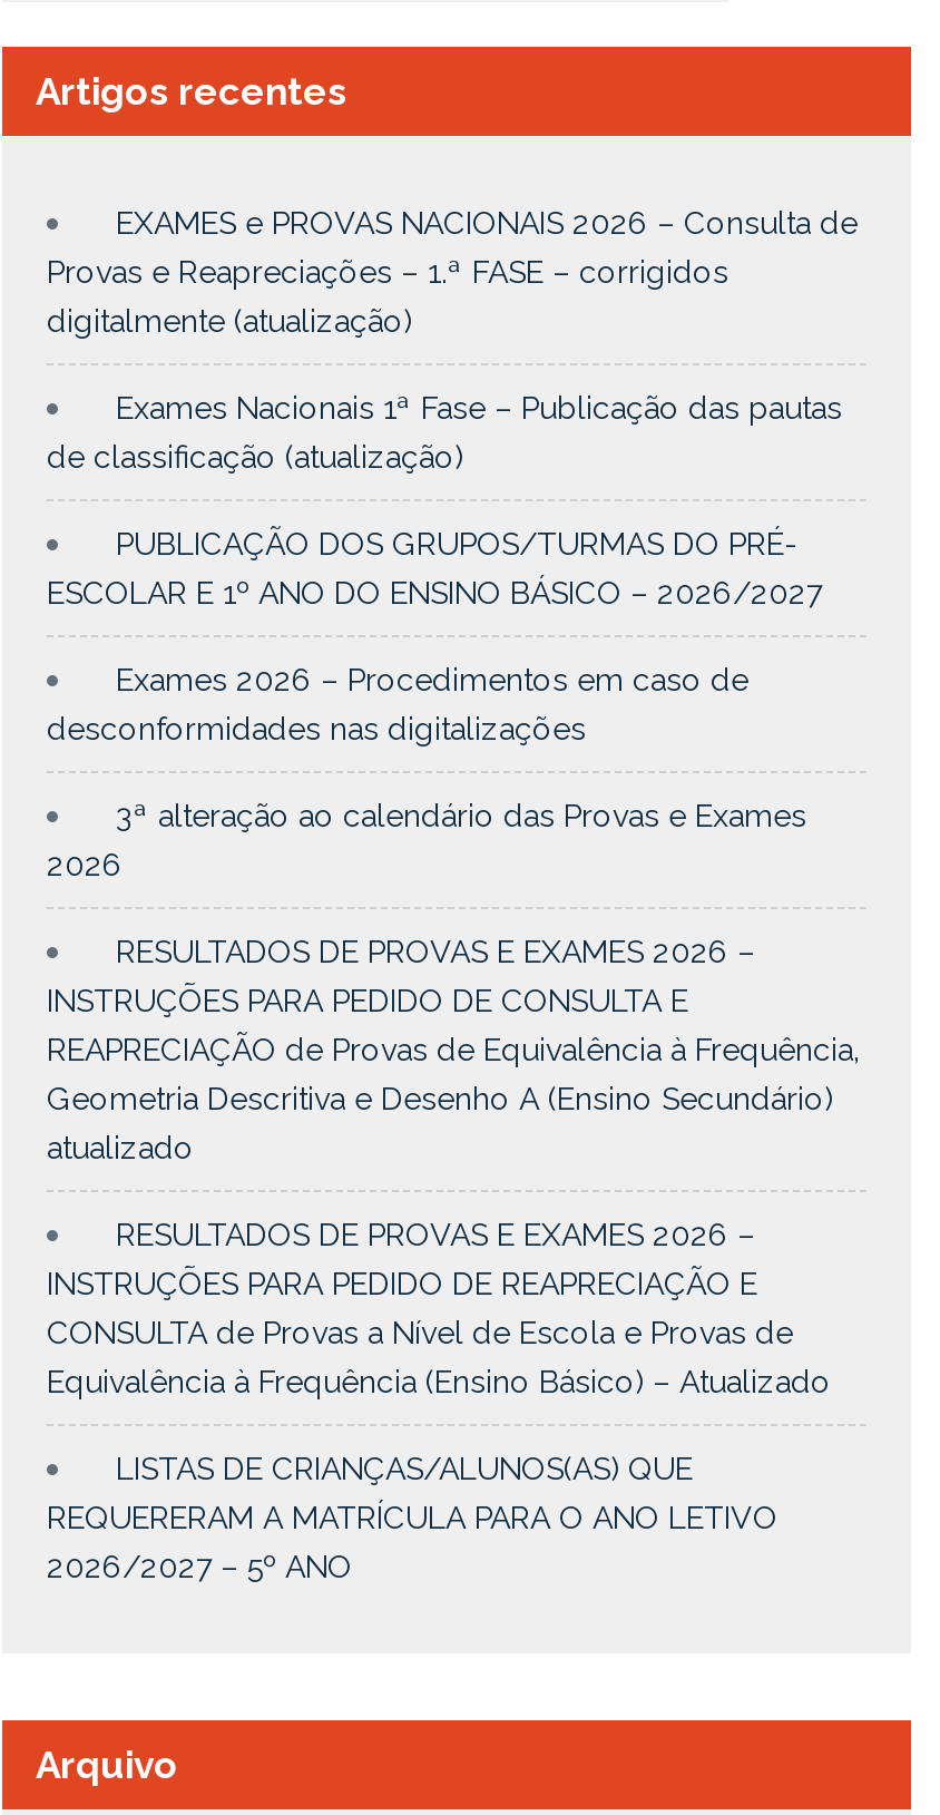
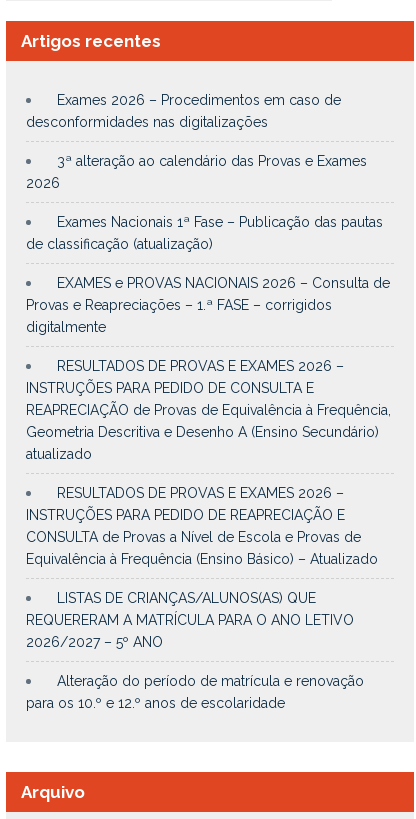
moved [47,204,858,474] -> [26,214,390,313]: Exames Nacionais 1ª Fase – Publicação das pautas | de classificação (atualização) | EXAMES e PROVAS NACIONAIS 2026 – Consulta de | Provas e Reapreciações – 1.ª FASE – corrigidos
[47,302,822,610] digitalmente (atualização) | PUBLICAÇÃO DOS GRUPOS/TURMAS DO PRÉ- | ESCOLAR E 1º ANO DO ENSINO BÁSICO – 2026/2027 -> none
moved [47,661,806,882] -> [26,92,367,191]: Exames 2026 – Procedimentos em caso de | desconformidades nas digitalizações | 3ª alteração ao calendário das Provas e Exames | 2026
none -> [26,319,106,335] digitalmente
moved [47,933,860,1583] -> [26,358,391,650]: RESULTADOS DE PROVAS E EXAMES 2026 – | INSTRUÇÕES PARA PEDIDO DE CONSULTA E | REAPRECIAÇÃO de Provas de Equivalência à Frequência, | ... | REQUERERAM A MATRÍCULA PARA O ANO LETIVO | 2026/2027 – 5º ANO
none -> [26,673,364,711] Alteração do período de matrícula e renovação | para os 10.º e 12.º anos de escolaridade

